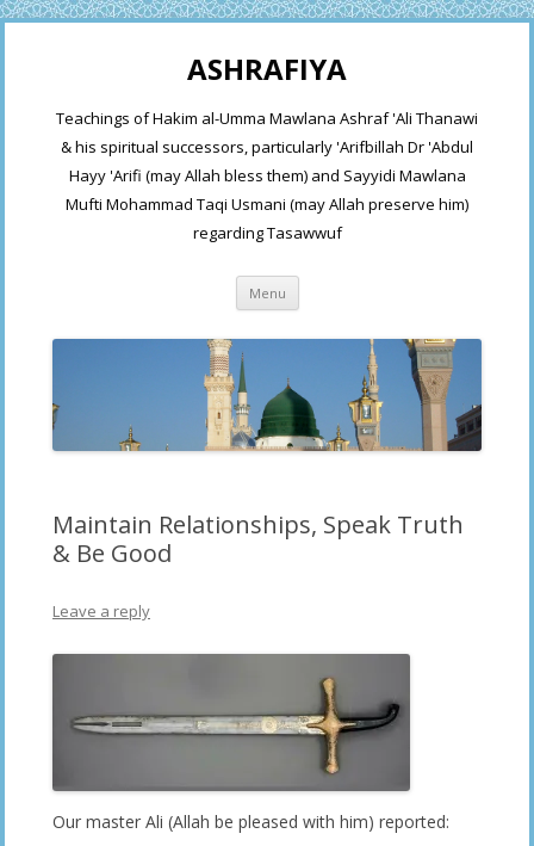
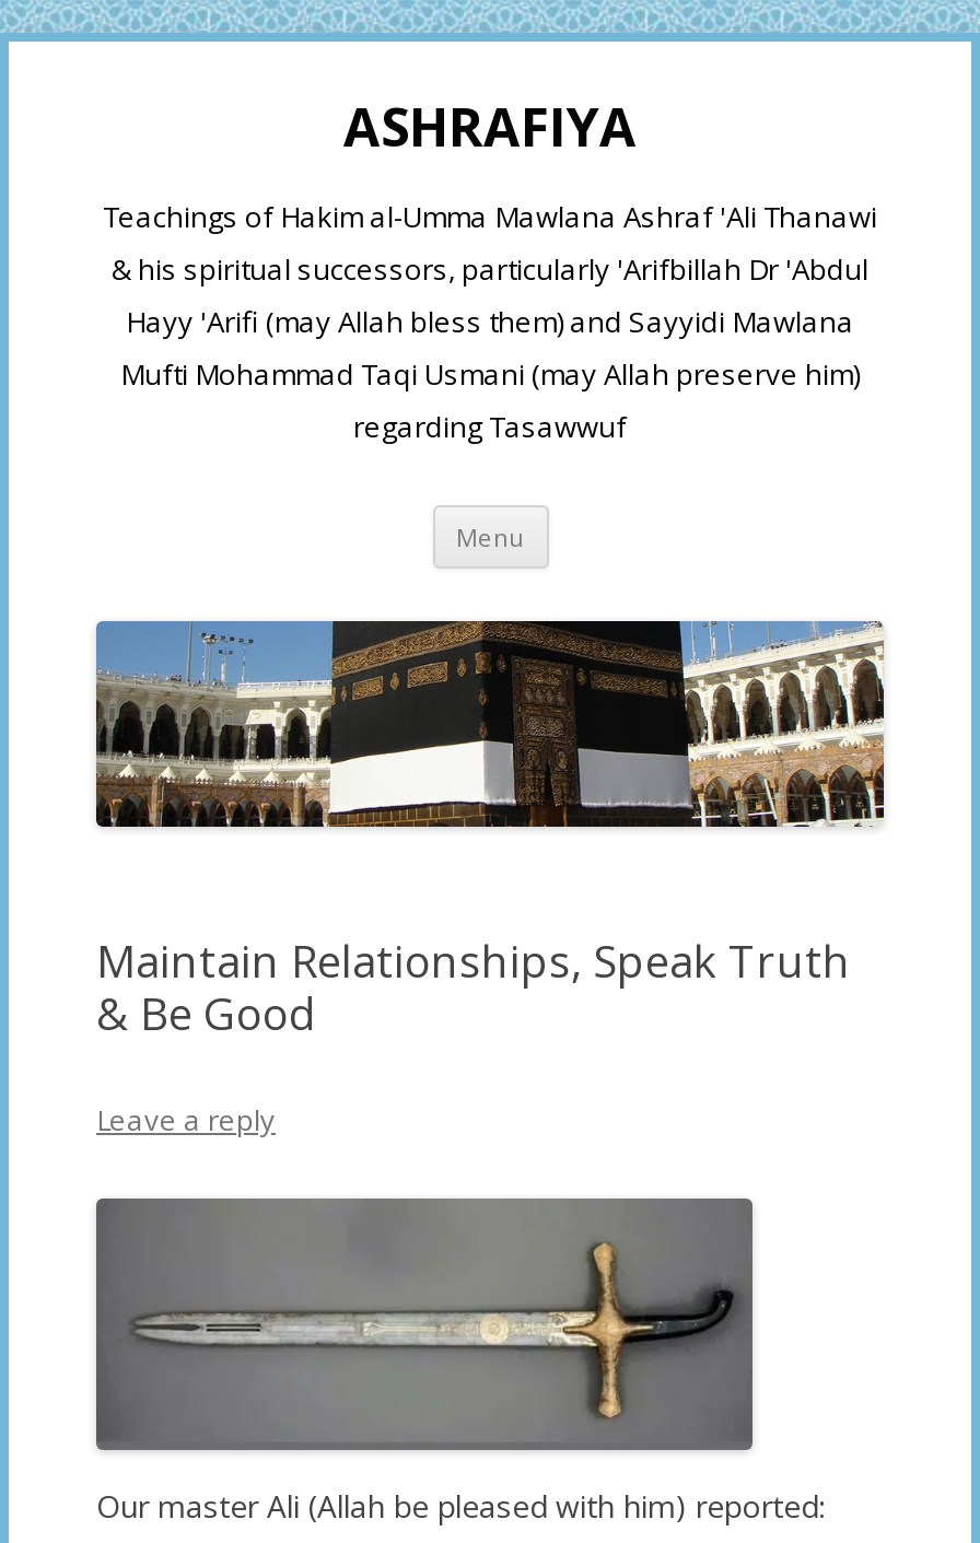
[51,338,483,452] [image] -> [94,619,886,829] [image]

